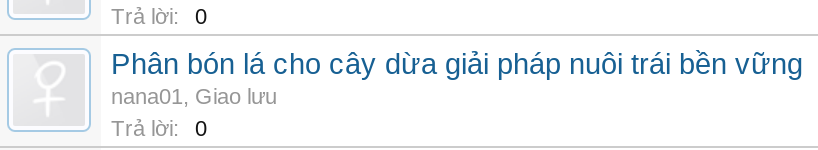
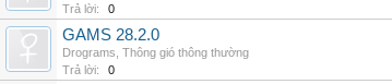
[111,48,803,108] Phân bón lá cho cây dừa giải pháp nuôi trái bền vững | nana01, Giao lưu -> [62,26,249,59] GAMS 28.2.0 | Drograms, Thông gió thông thường

